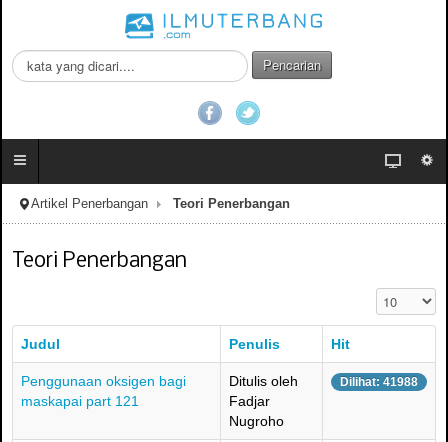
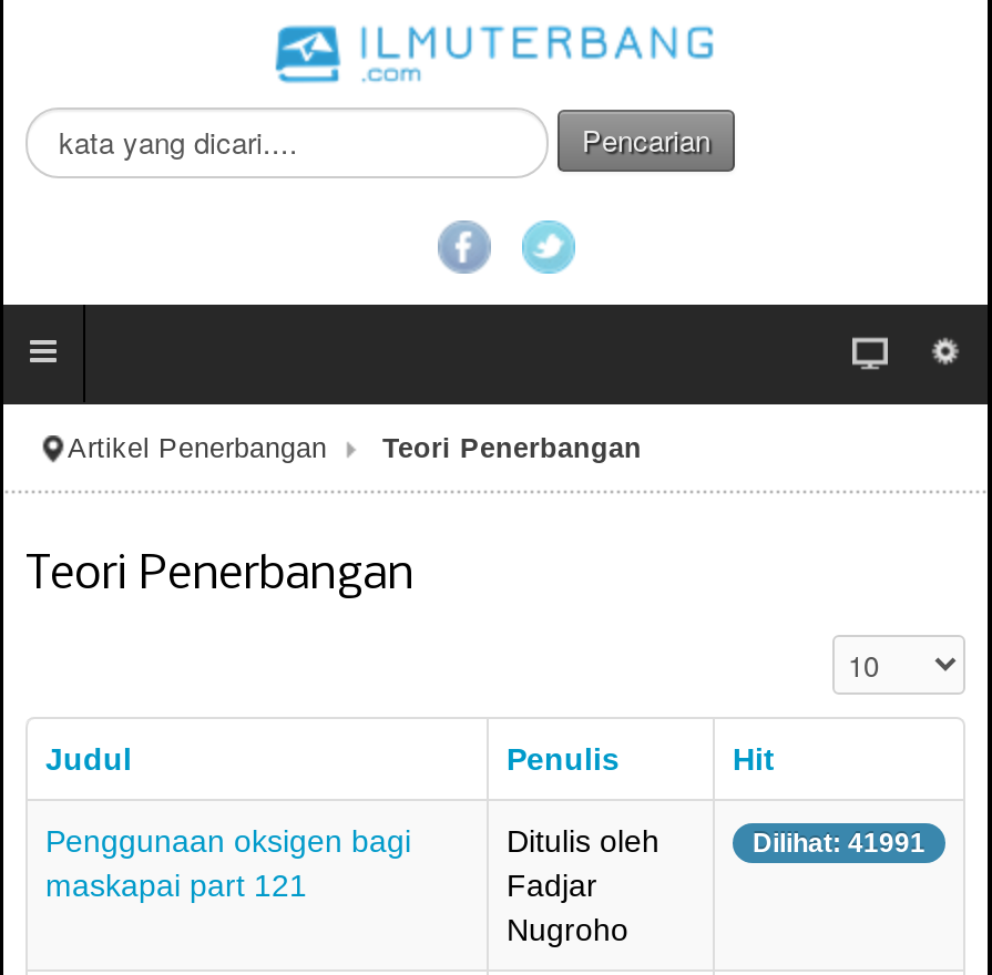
[340,375,418,389] Dilihat: 41988 -> [753,828,925,859] Dilihat: 41991

